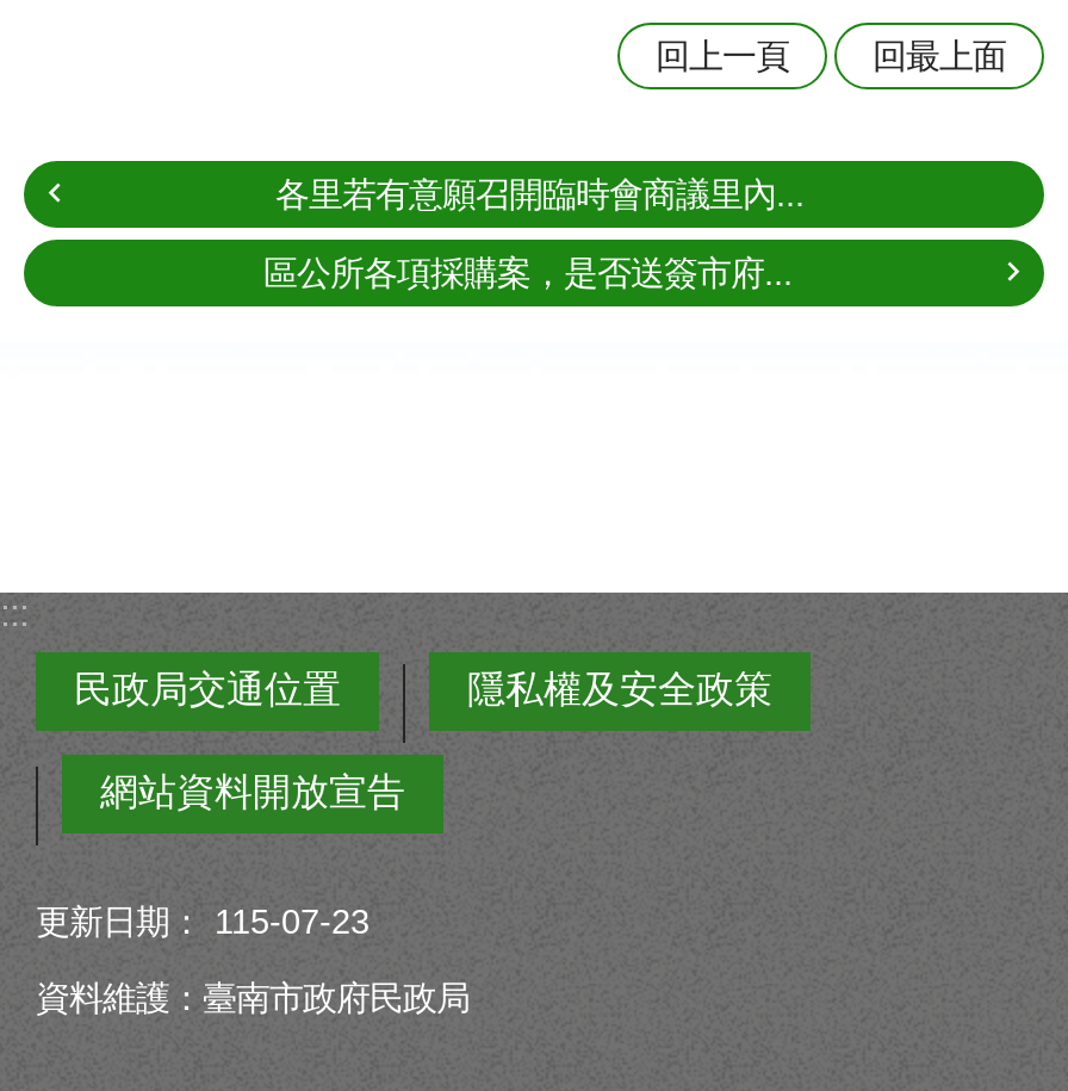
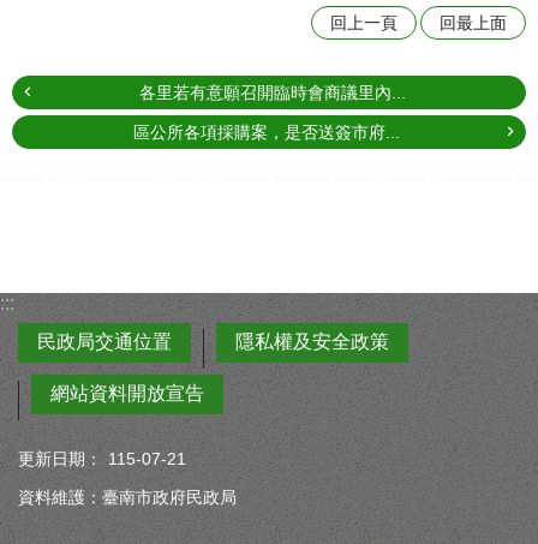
[36,904,370,942] 更新日期： 115-07-23 -> [18,450,186,469] 更新日期： 115-07-21

